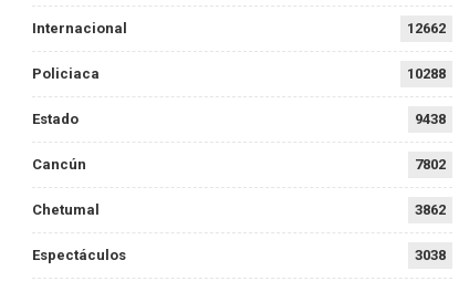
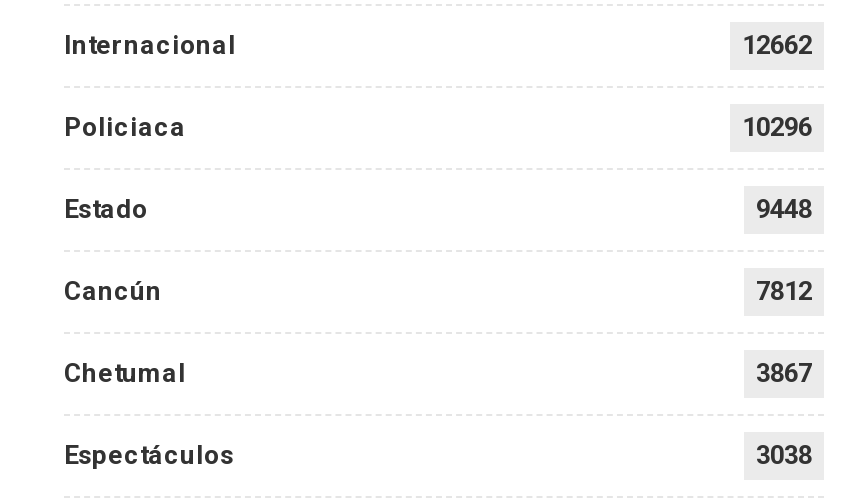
[407,65,446,82] 10288 -> [742,111,812,141] 10296
[415,111,446,127] 9438 -> [756,193,812,223] 9448
[415,156,446,173] 7802 -> [756,275,812,305] 7812
[415,201,446,218] 3862 -> [756,357,812,387] 3867

